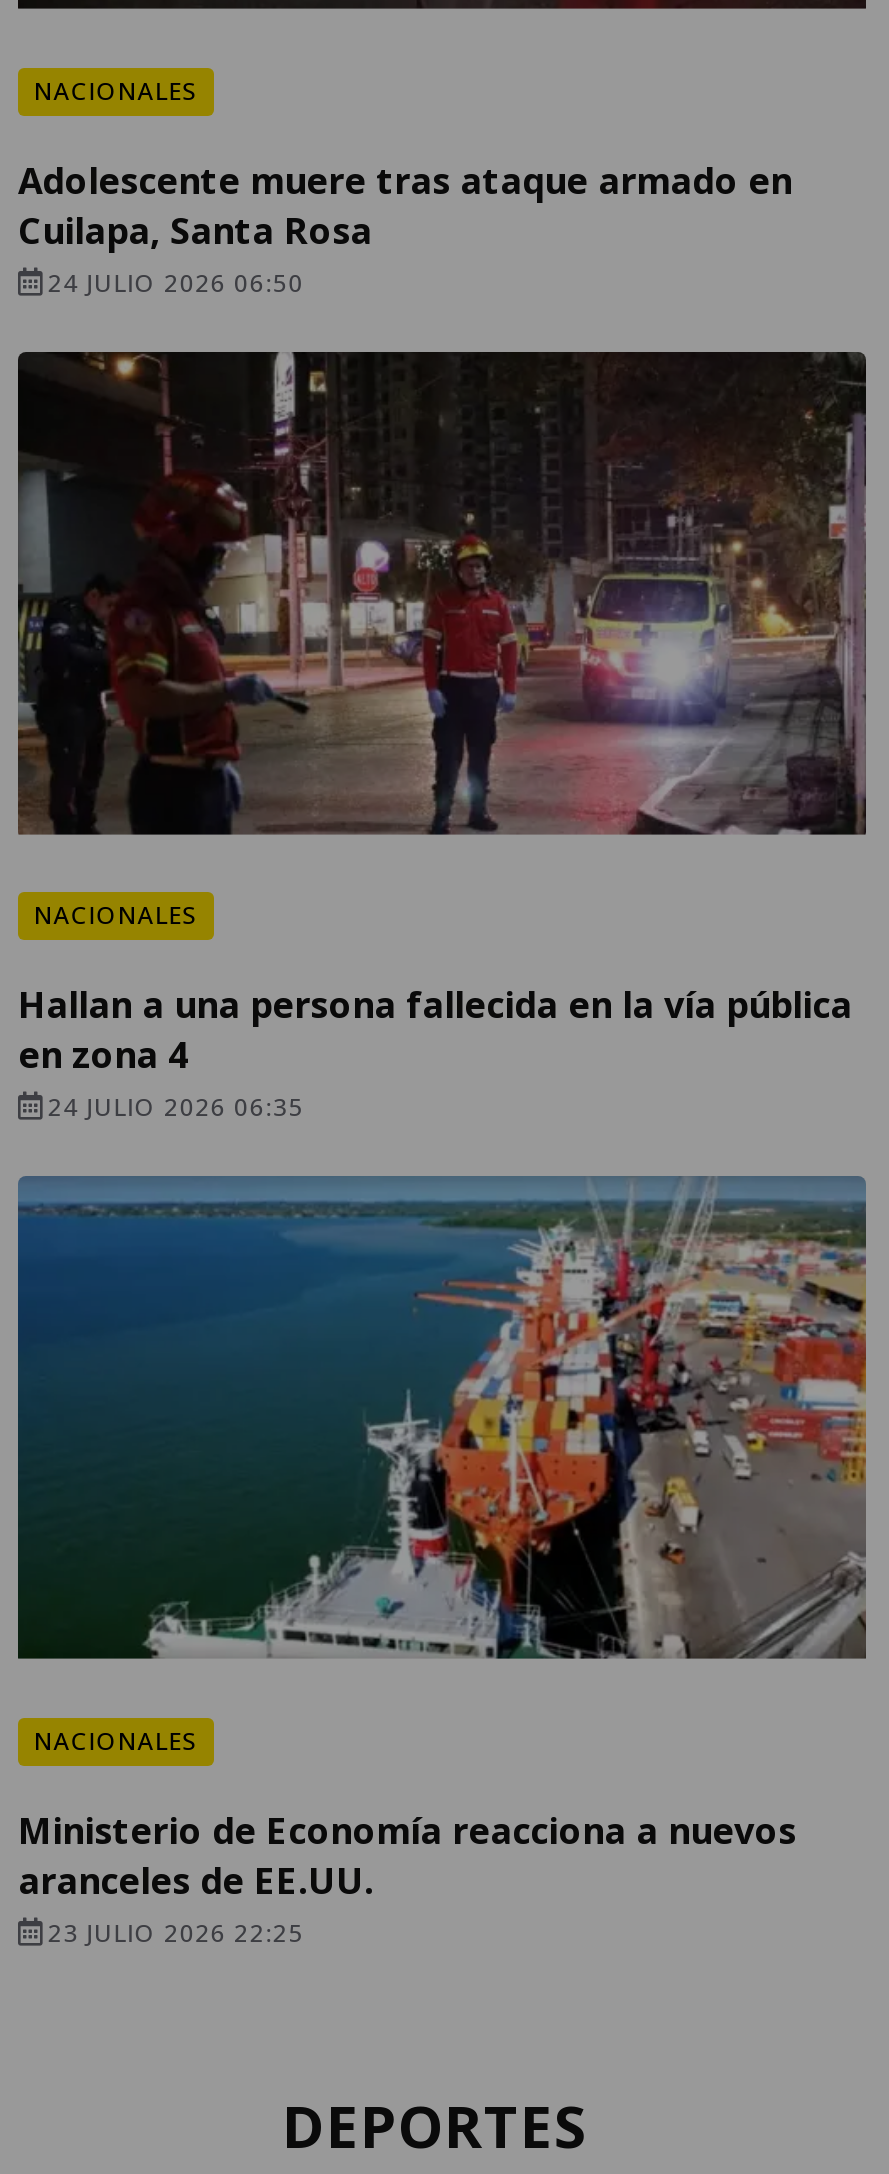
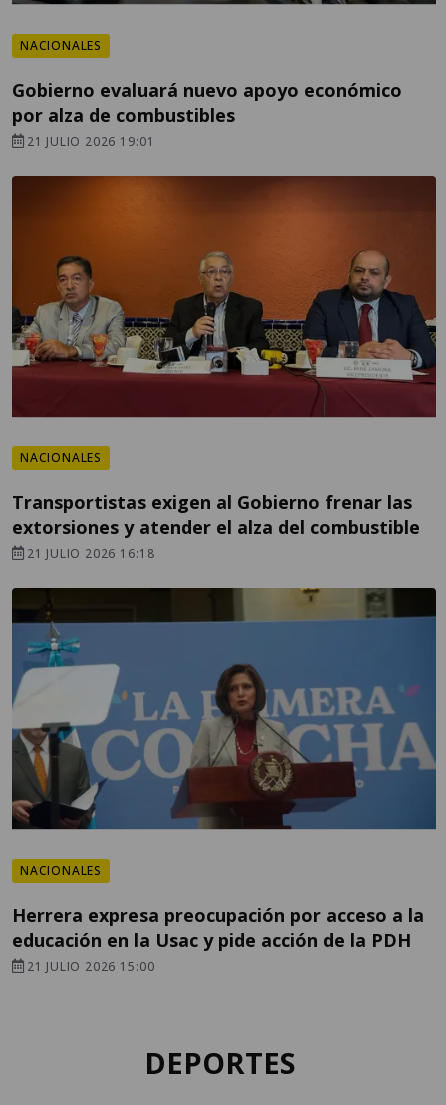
[18,155,792,299] Adolescente muere tras ataque armado en | Cuilapa, Santa Rosa | 24 JULIO 2026 06:50 -> [12,78,402,150] Gobierno evaluará nuevo apoyo económico | por alza de combustibles | 21 JULIO 2026 19:01
[16,350,866,836] [image] -> [11,175,437,418] [image]
[18,980,852,1124] Hallan a una persona fallecida en la vía pública | en zona 4 | 24 JULIO 2026 06:35 -> [12,490,420,562] Transportistas exigen al Gobierno frenar las | extorsiones y atender el alza del combustible | 21 JULIO 2026 16:18
[16,1174,868,1660] [image] -> [11,587,437,830] [image]
[18,1805,796,1949] Ministerio de Economía reacciona a nuevos | aranceles de EE.UU. | 23 JULIO 2026 22:25 -> [12,903,424,975] Herrera expresa preocupación por acceso a la | educación en la Usac y pide acción de la PDH | 21 JULIO 2026 15:00

